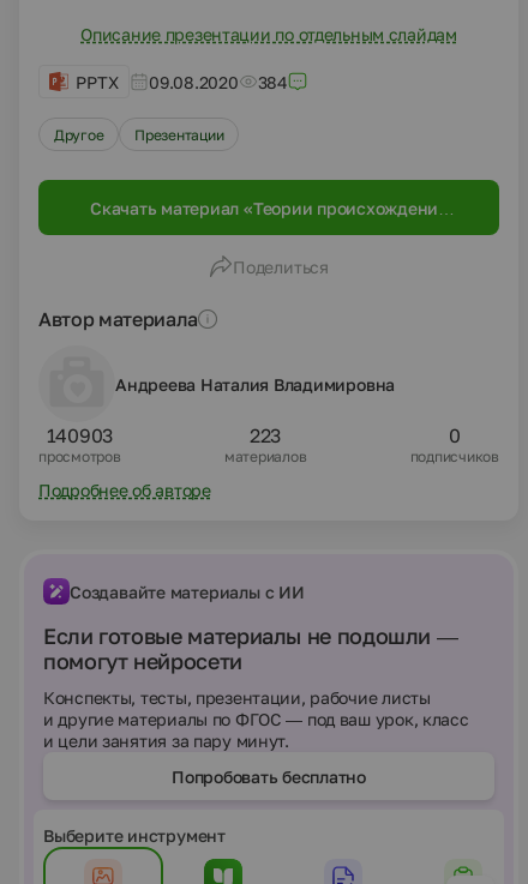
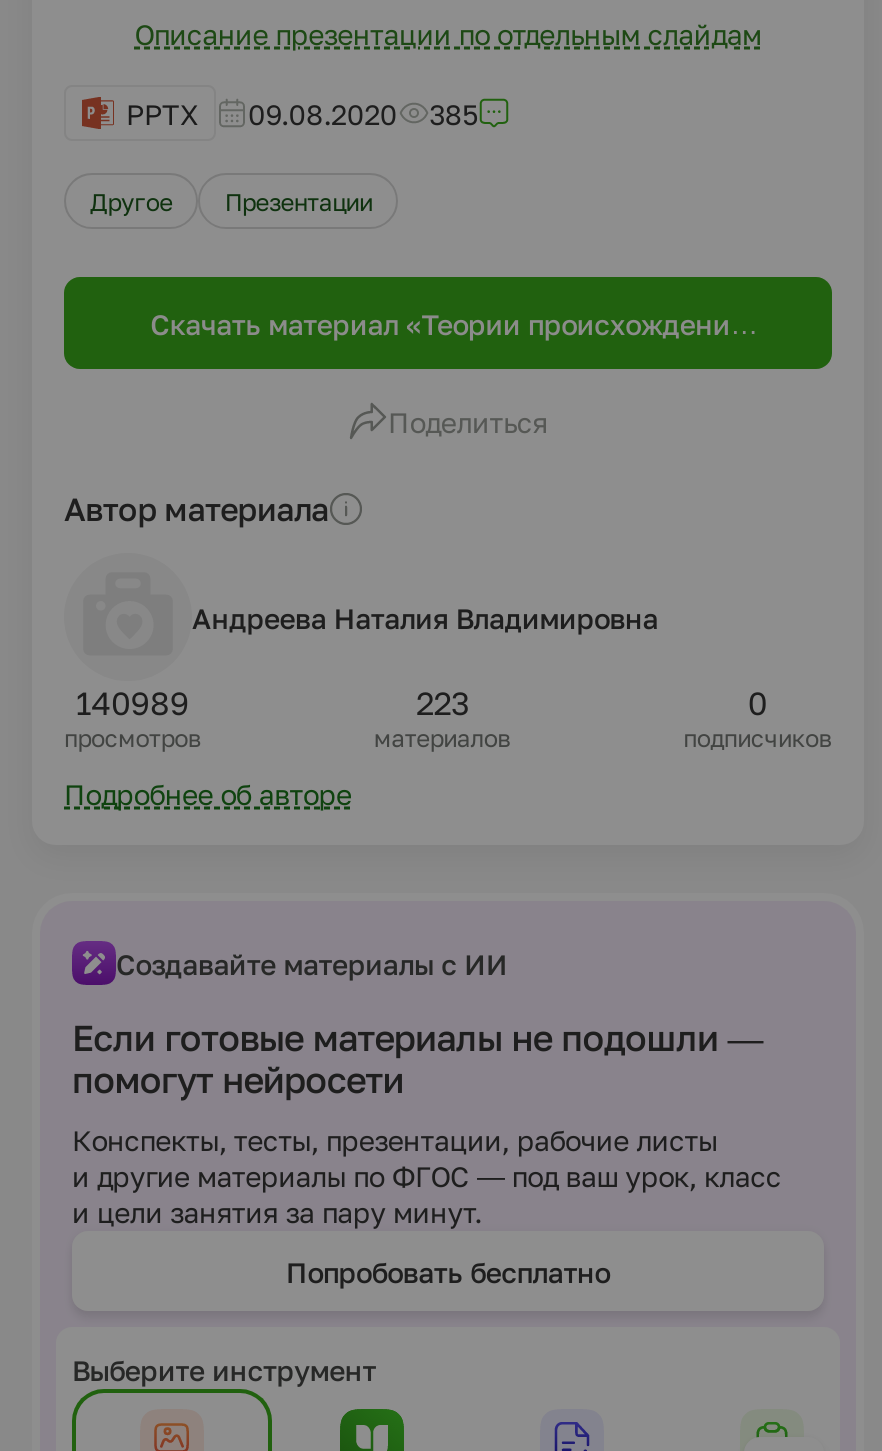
[76,71,288,92] PPTX 09.08.2020 384 -> [126,96,478,130] PPTX 09.08.2020 385
[46,423,113,447] 140903 -> [76,683,189,723] 140989

